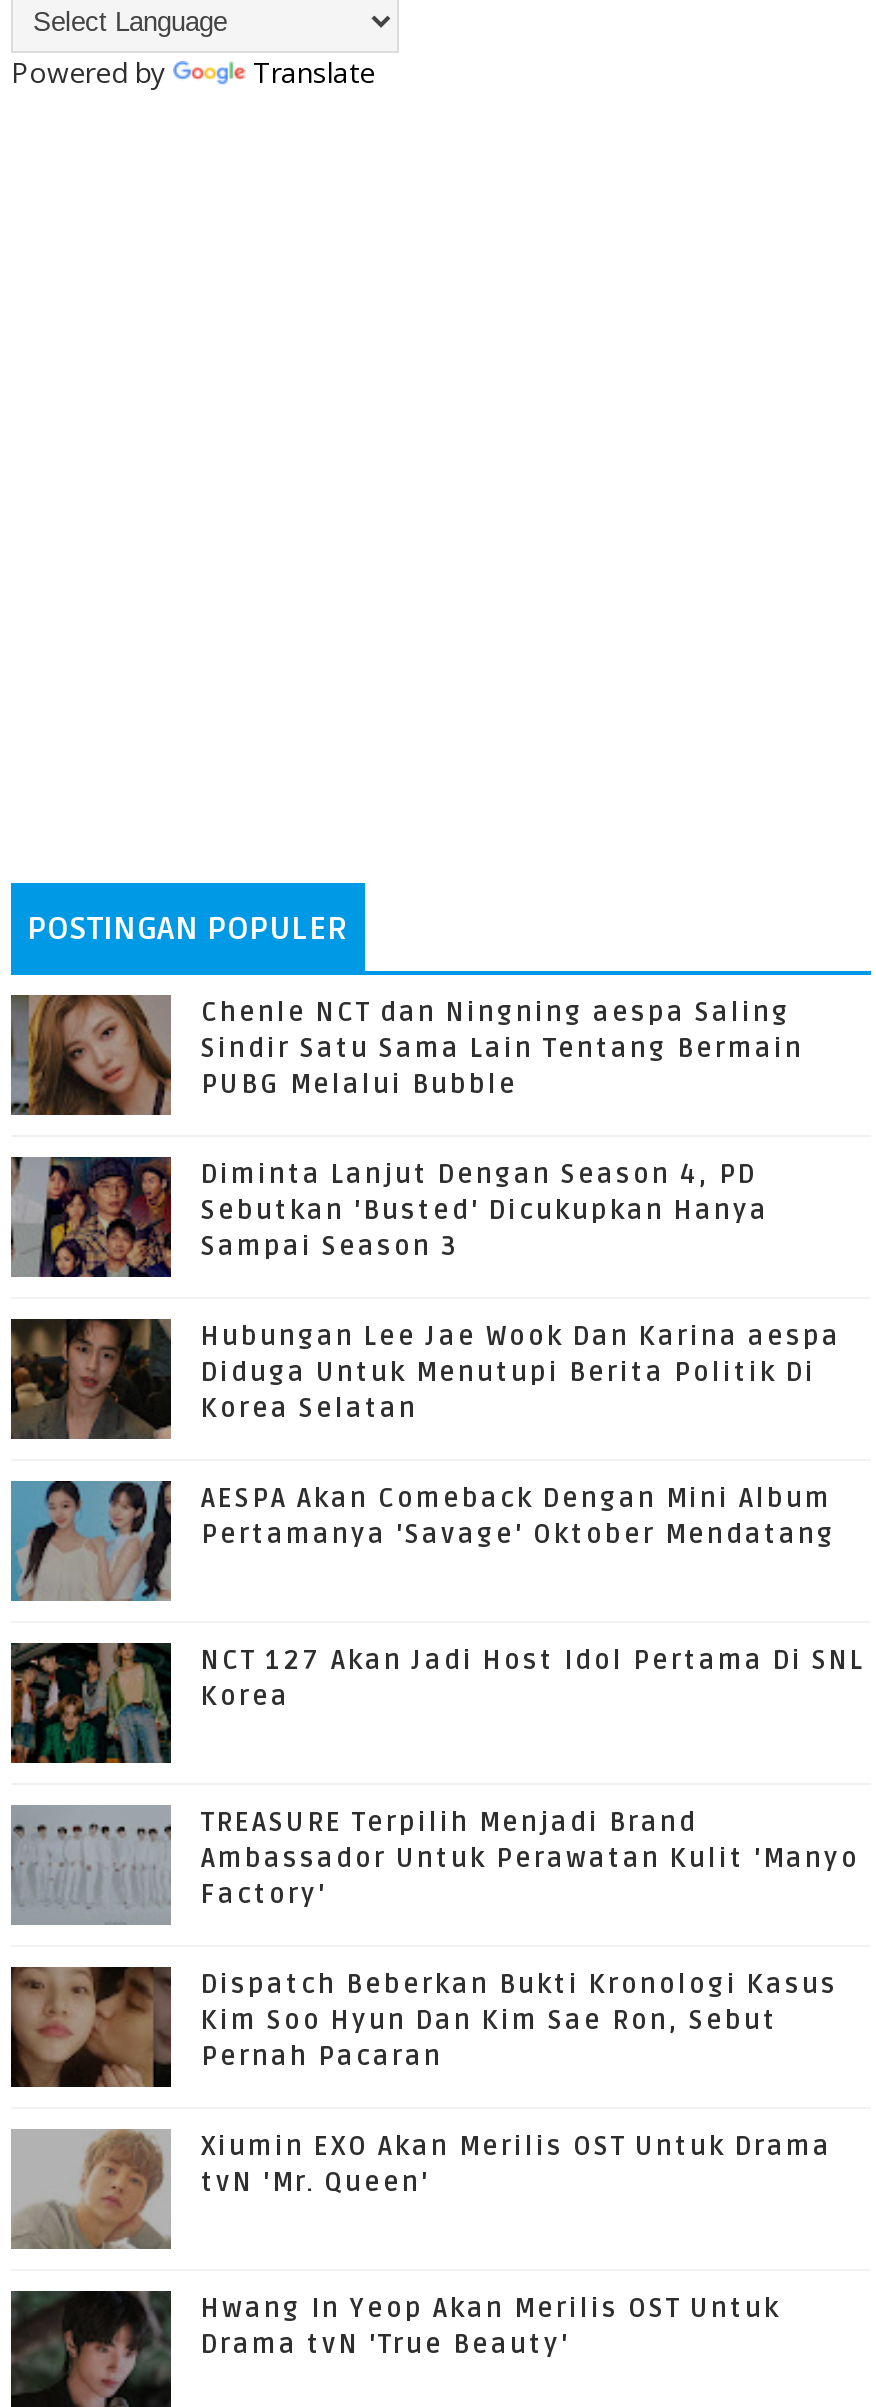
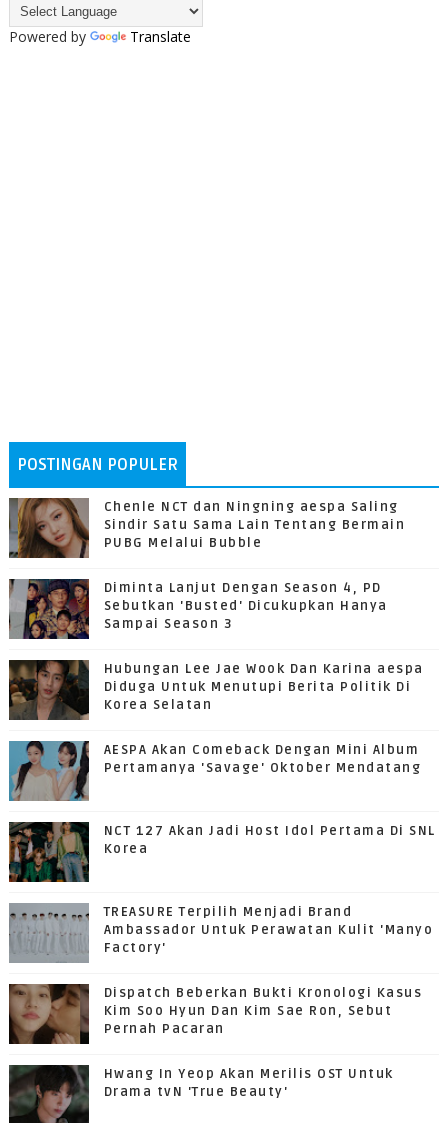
[13,2127,832,2251] [image] | Xiumin EXO Akan Merilis OST Untuk Drama | tvN 'Mr. Queen' -> none

